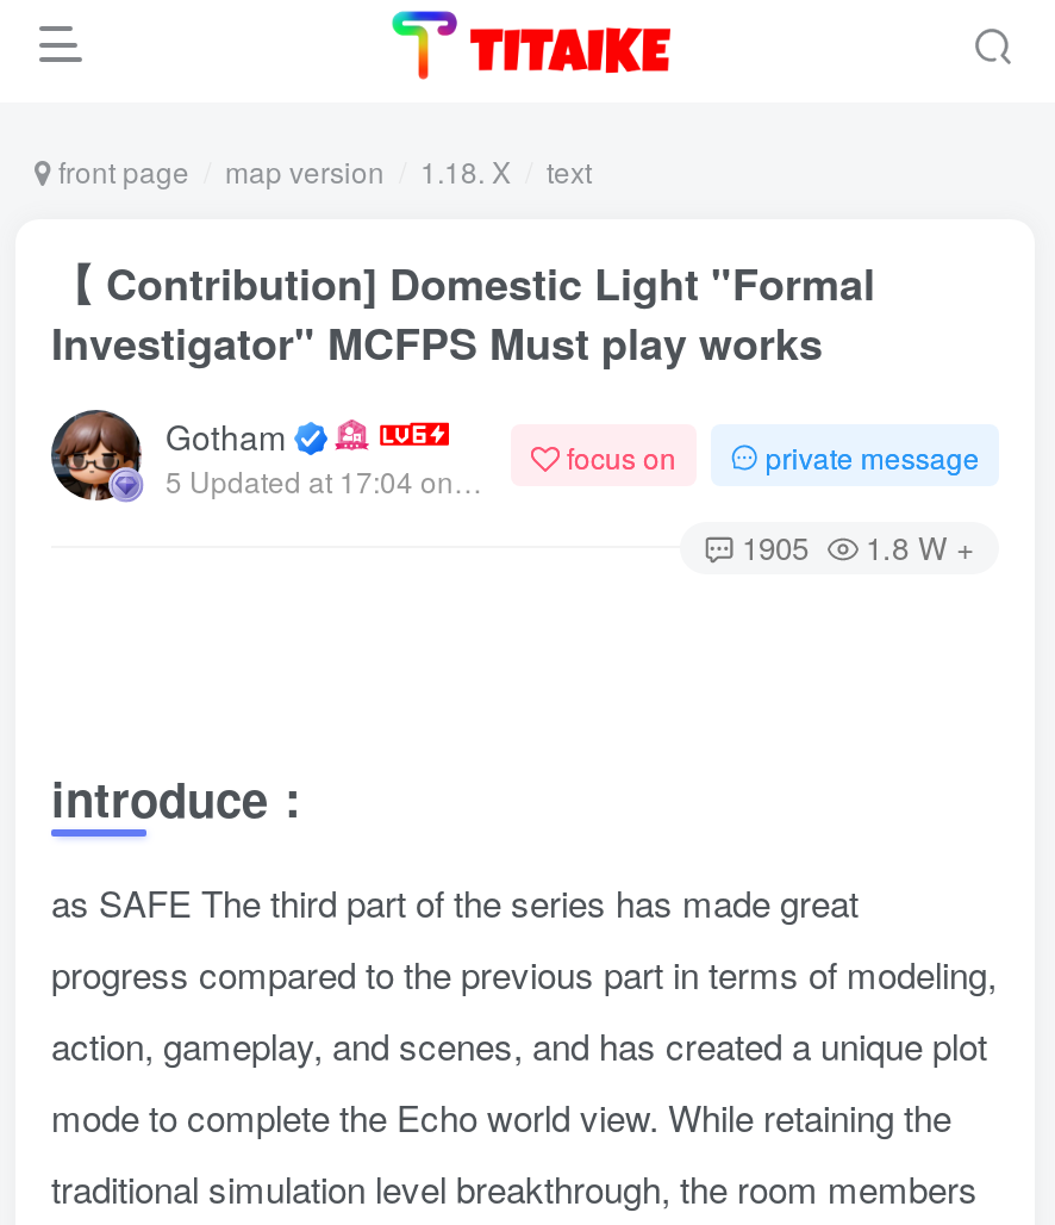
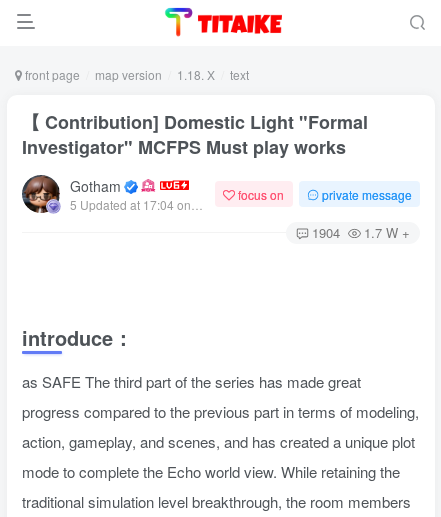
[742,524,809,570] 1905 -> [312,223,340,242] 1904
[866,524,975,570] 1.8 W + -> [364,223,410,242] 1.7 W +

